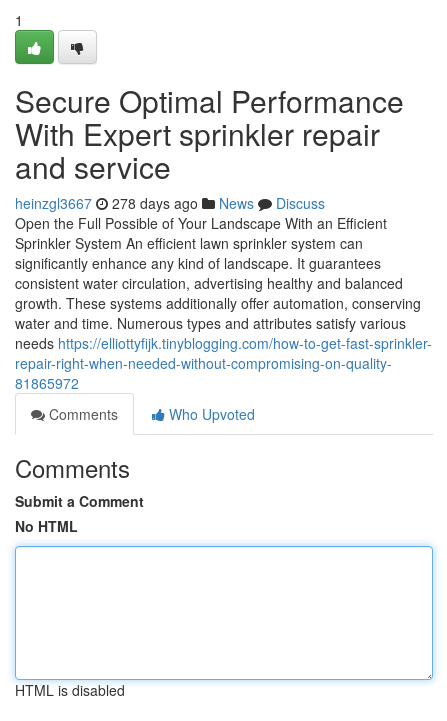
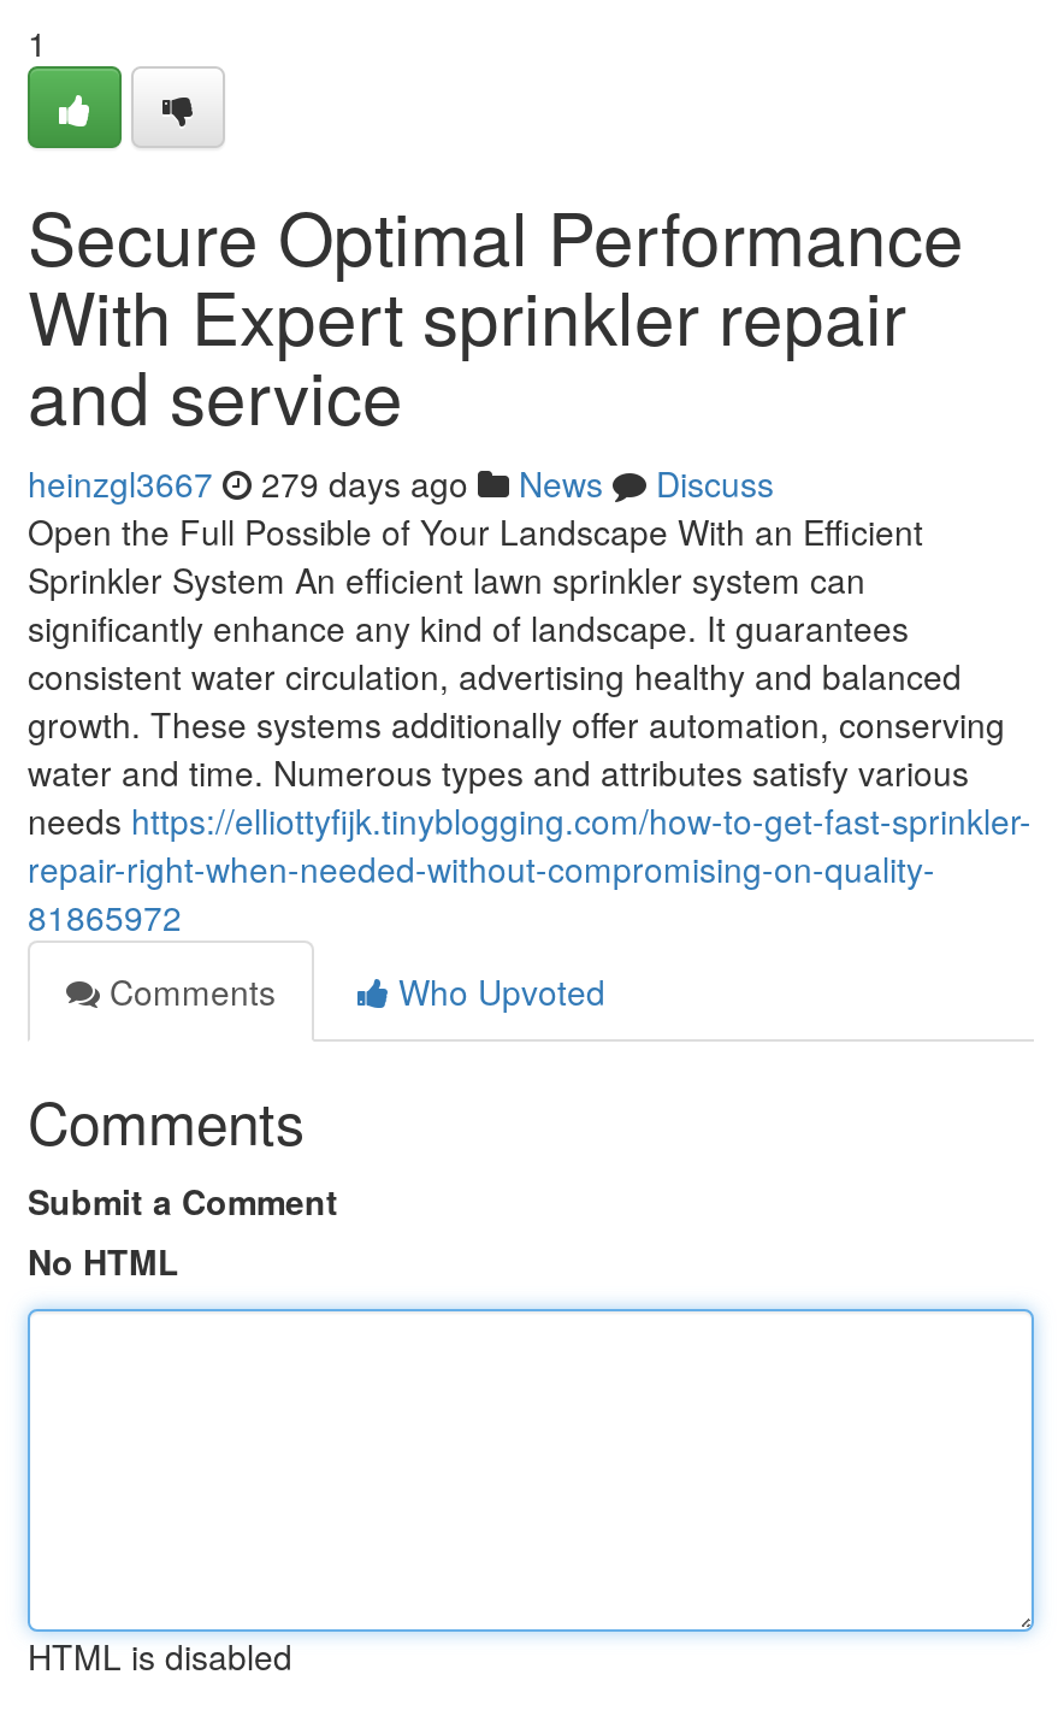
[15,193,325,213] heinzgl3667 278 days ago News Discuss -> [28,459,774,507] heinzgl3667 279 days ago News Discuss

